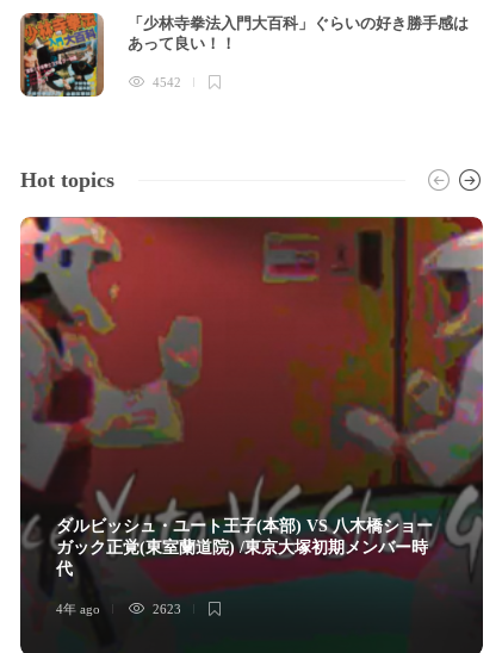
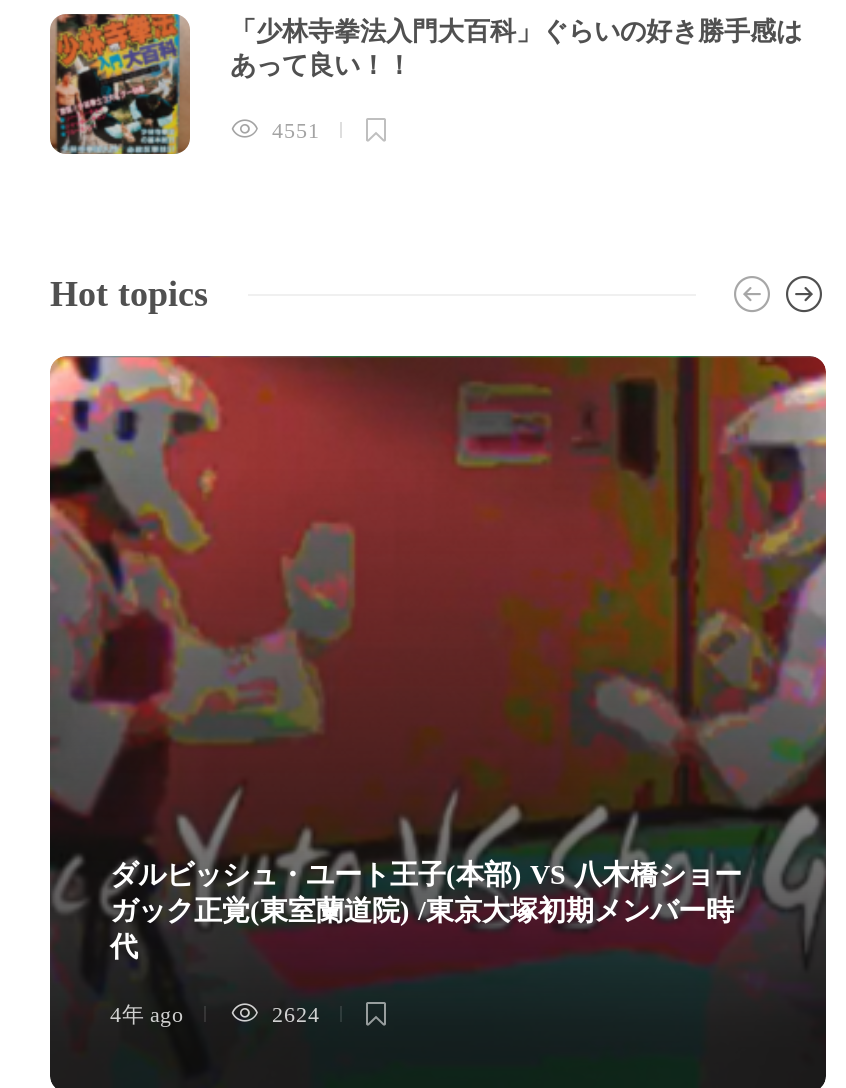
[149,75,181,89] 4542 -> [266,117,320,141] 4551
[149,602,181,616] 2623 -> [266,1002,320,1026] 2624

